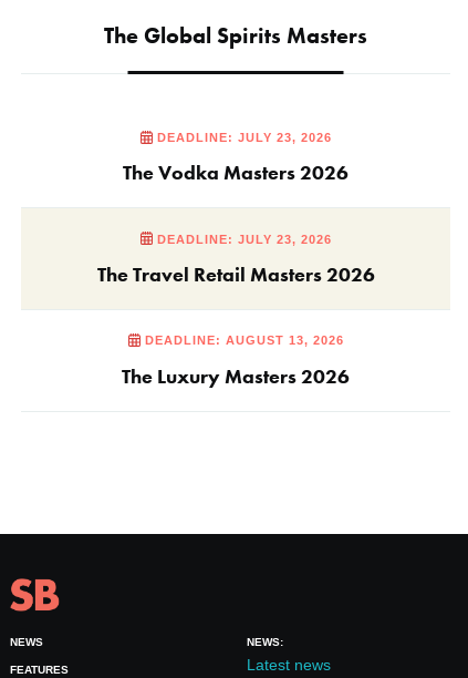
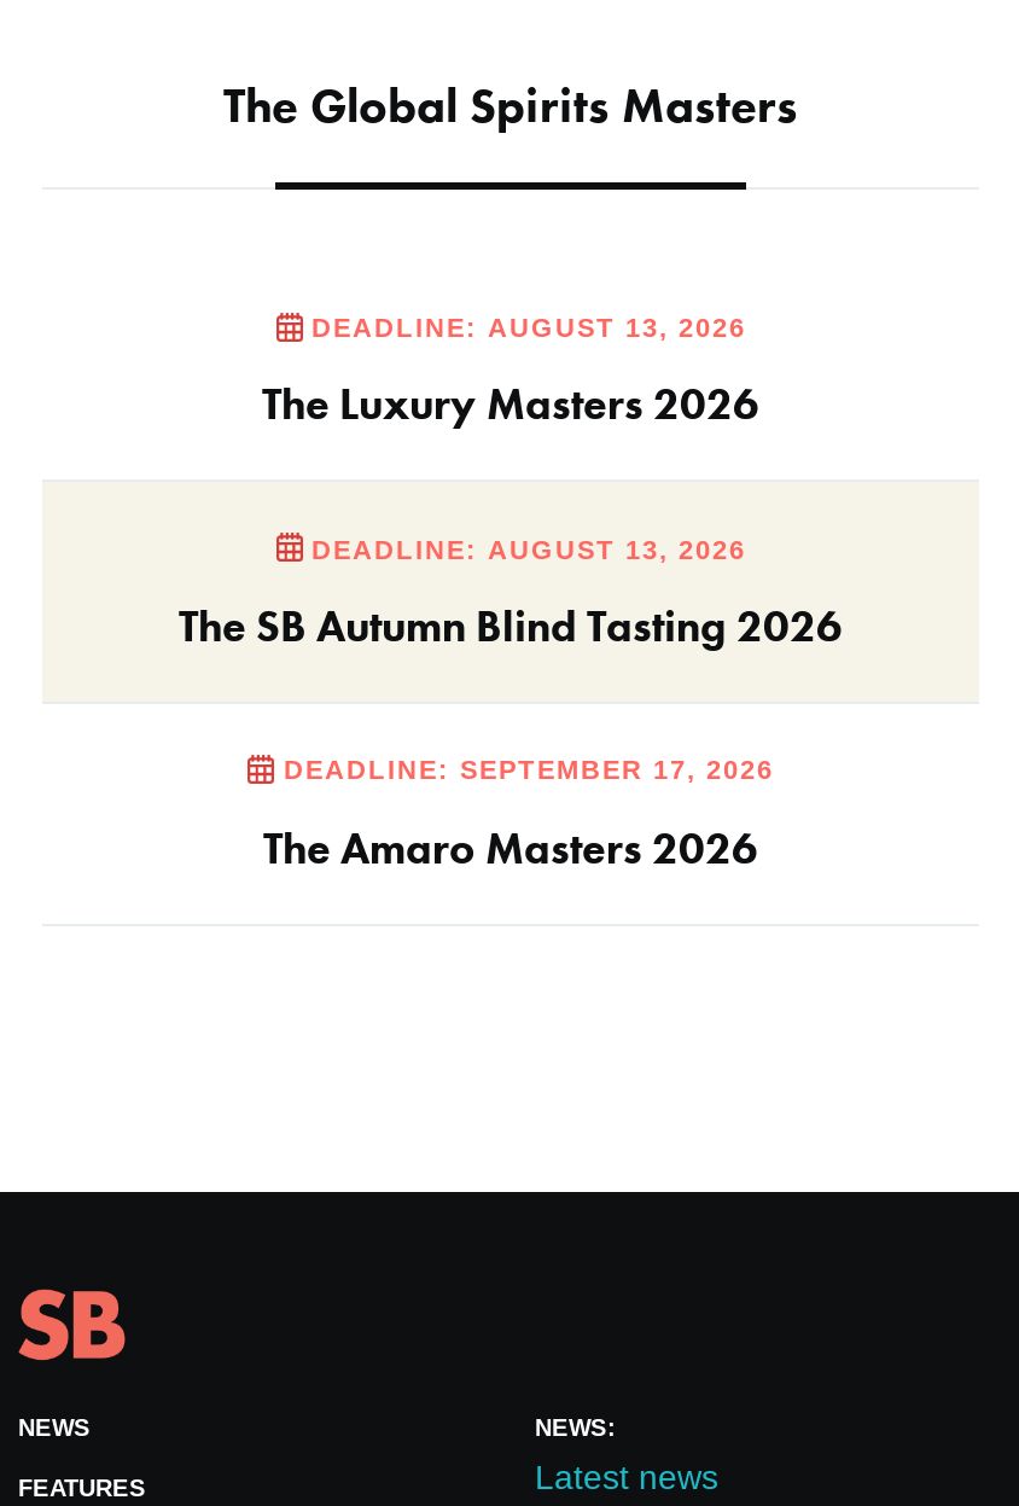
[97,131,375,287] DEADLINE: JULY 23, 2026 | The Vodka Masters 2026 | DEADLINE: JULY 23, 2026 | The Travel Retail Masters 2026 -> none
moved [122,334,350,388] -> [262,313,759,432]: DEADLINE: AUGUST 13, 2026 | The Luxury Masters 2026
none -> [179,535,843,874] DEADLINE: AUGUST 13, 2026 | The SB Autumn Blind Tasting 2026 | DEADLINE: SEPTEMBER 17, 2026 | The Amaro Masters 2026

